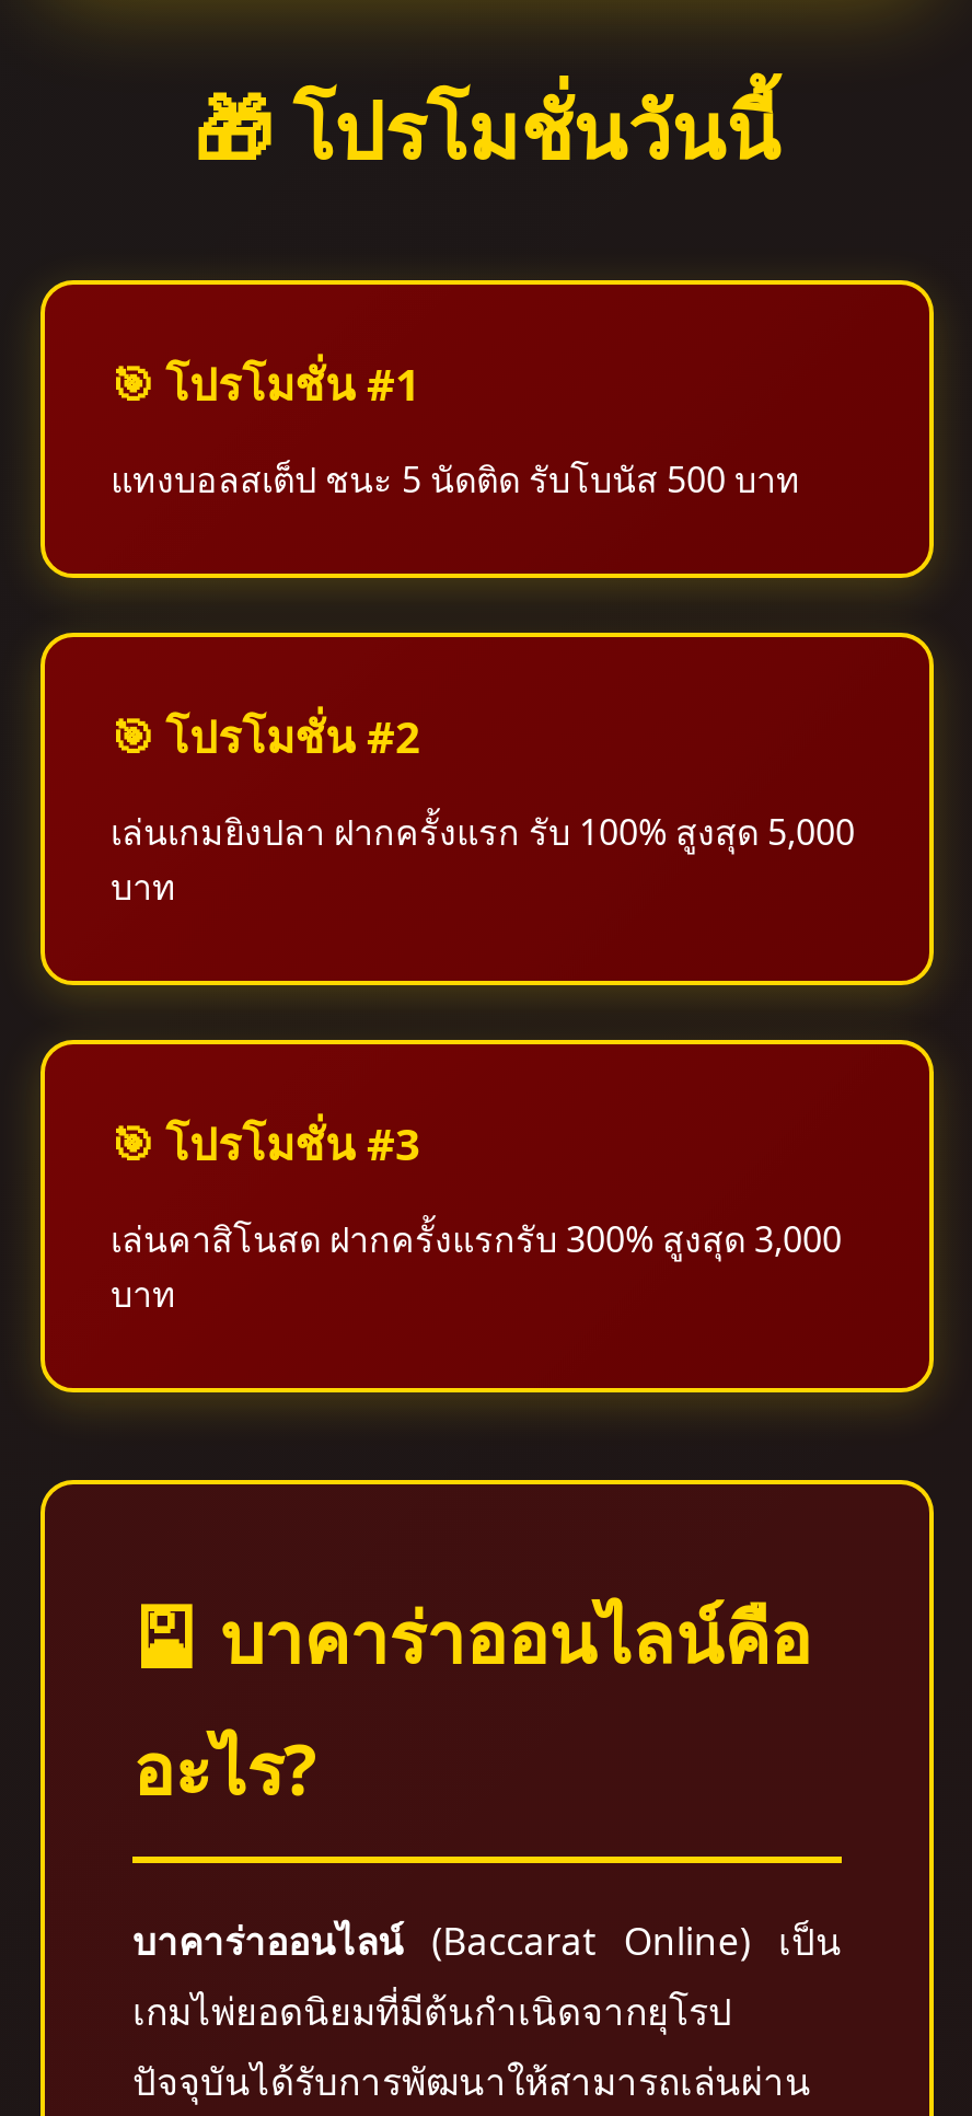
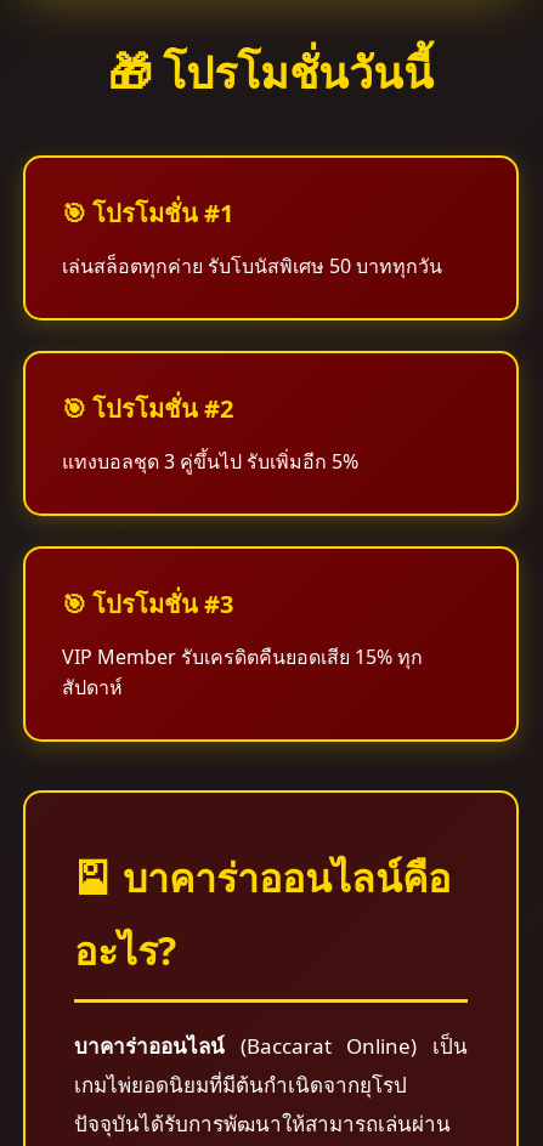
[111,455,800,504] แทงบอลสเต็ป ชนะ 5 นัดติด รับโบนัส 500 บาท -> [62,253,442,279] เล่นสล็อตทุกค่าย รับโบนัสพิเศษ 50 บาททุกวัน
[111,808,855,911] เล่นเกมยิงปลา ฝากครั้งแรก รับ 100% สูงสุด 5,000 | บาท -> [62,448,358,475] แทงบอลชุด 3 คู่ขึ้นไป รับเพิ่มอีก 5%
[111,1215,842,1318] เล่นคาสิโนสด ฝากครั้งแรกรับ 300% สูงสุด 3,000 | บาท -> [62,643,423,700] VIP Member รับเครดิตคืนยอดเสีย 15% ทุก | สัปดาห์

